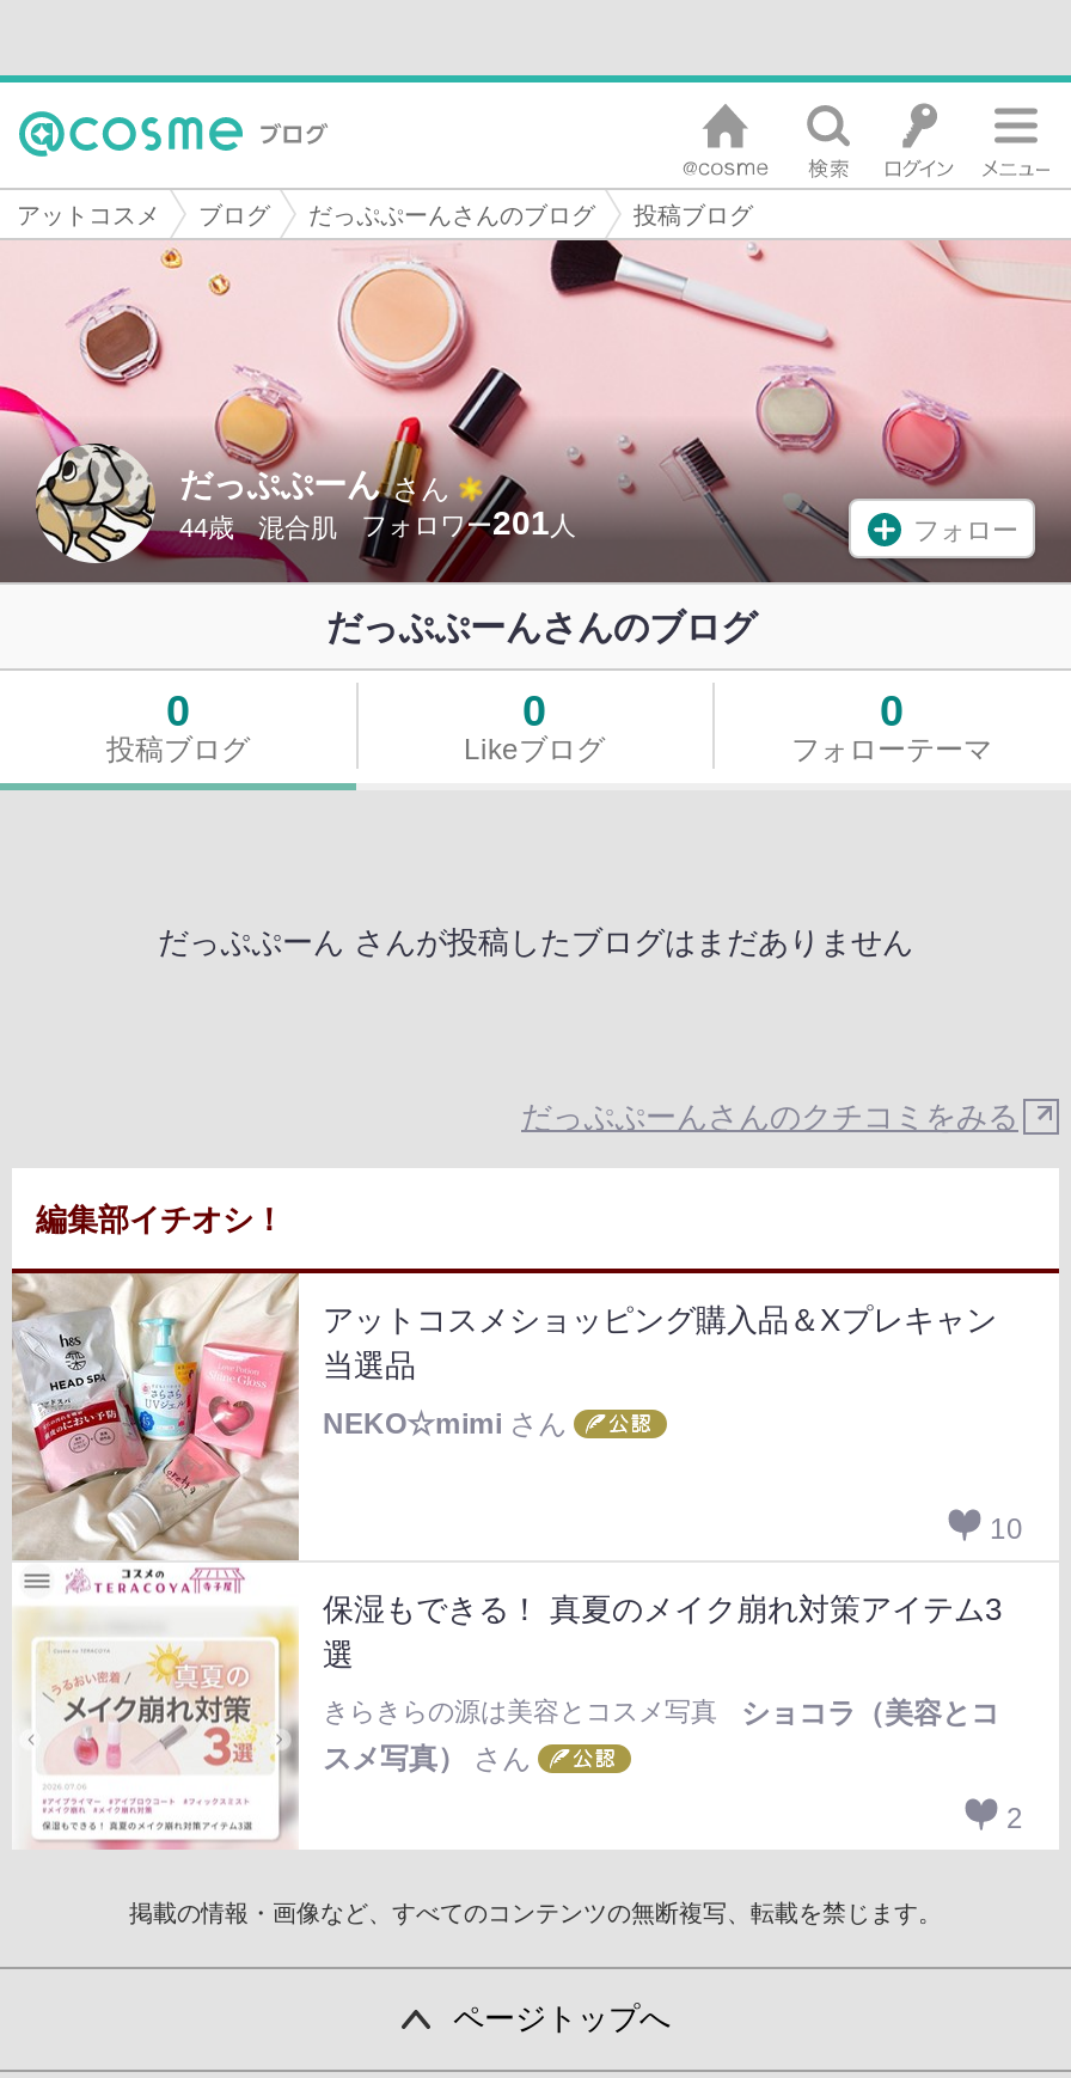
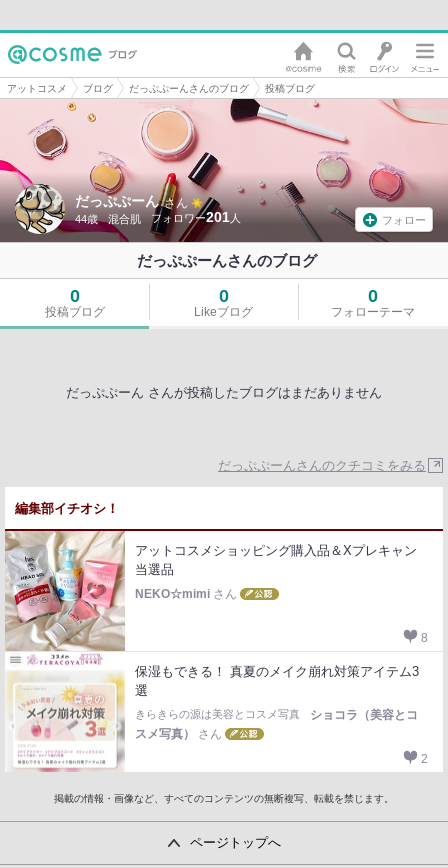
[990,1513,1023,1547] 10 -> [421,631,428,645] 8

